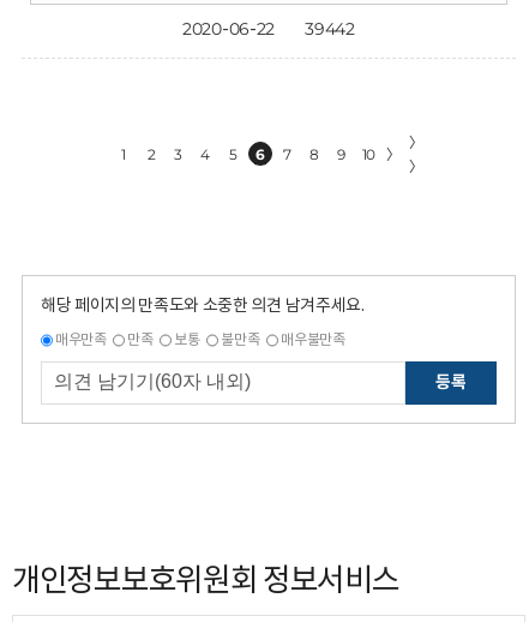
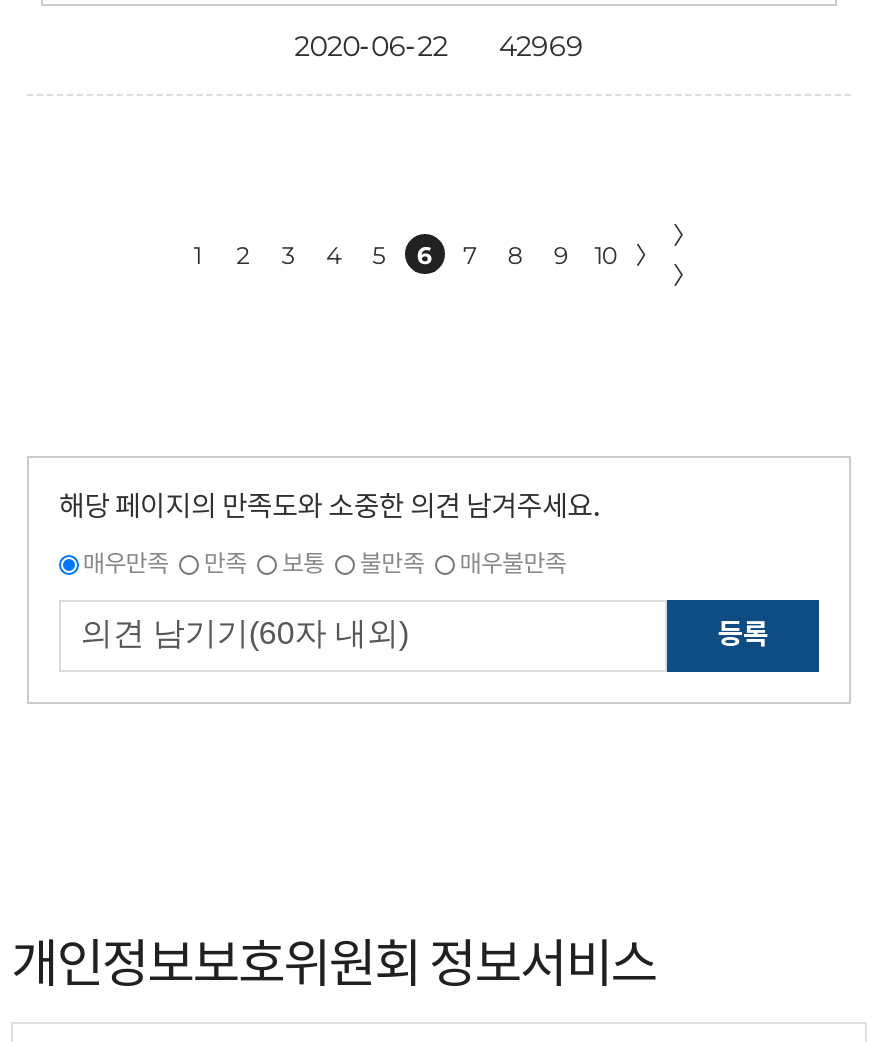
[182,18,355,40] 2020-06-22 39442 -> [294,28,583,64] 2020-06-22 42969

